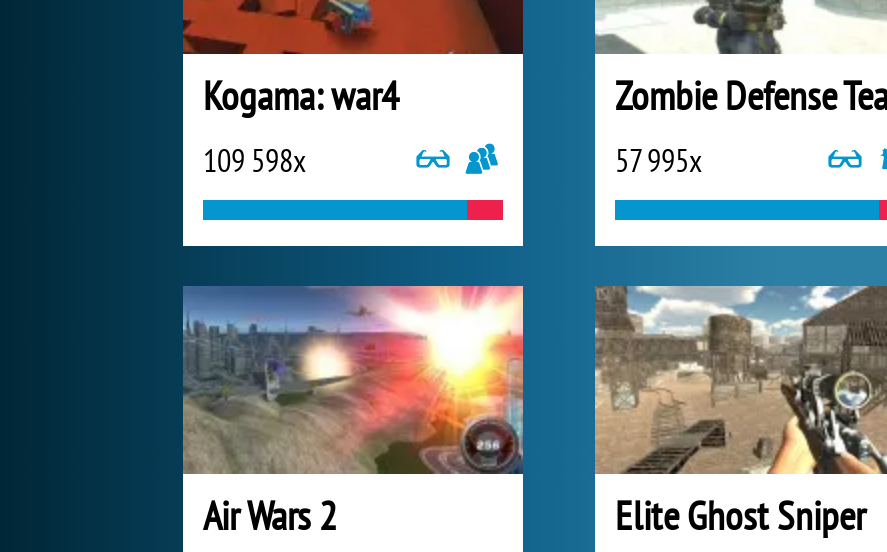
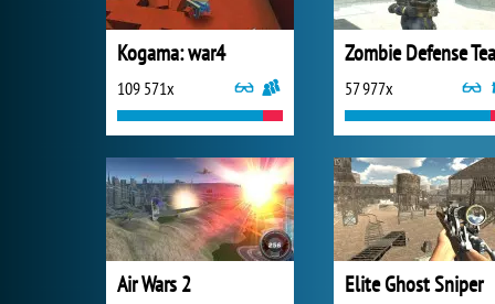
[203,140,307,180] 109 598x -> [117,77,175,99] 109 571x
[615,140,703,180] 57 995x -> [345,77,393,99] 57 977x

